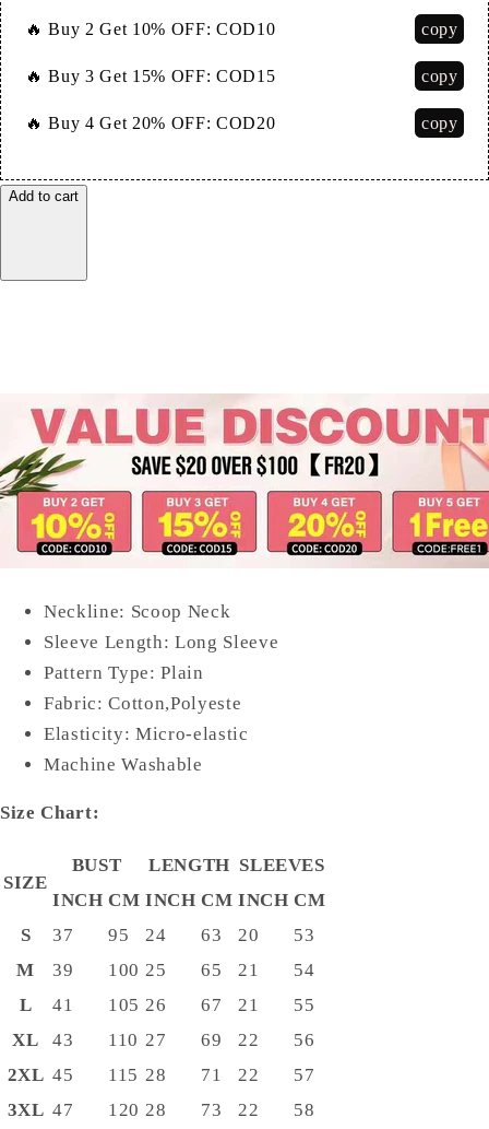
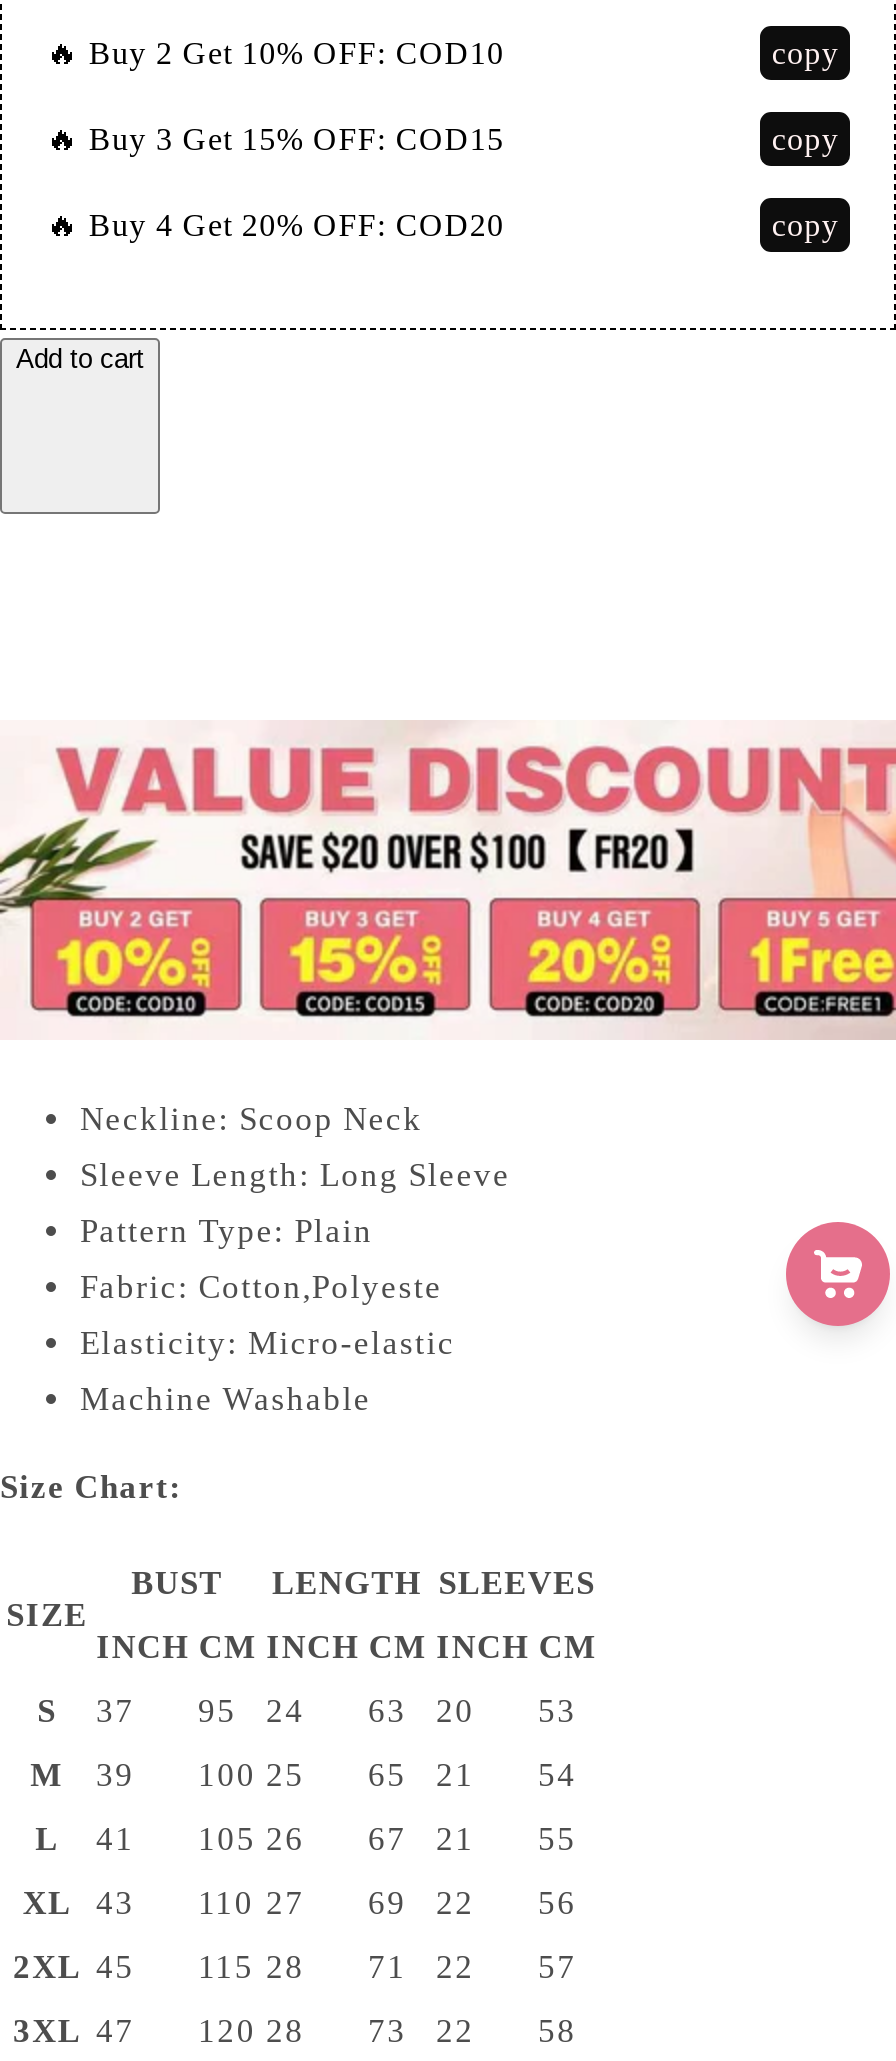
none -> [784,1220,890,1330] [image]

